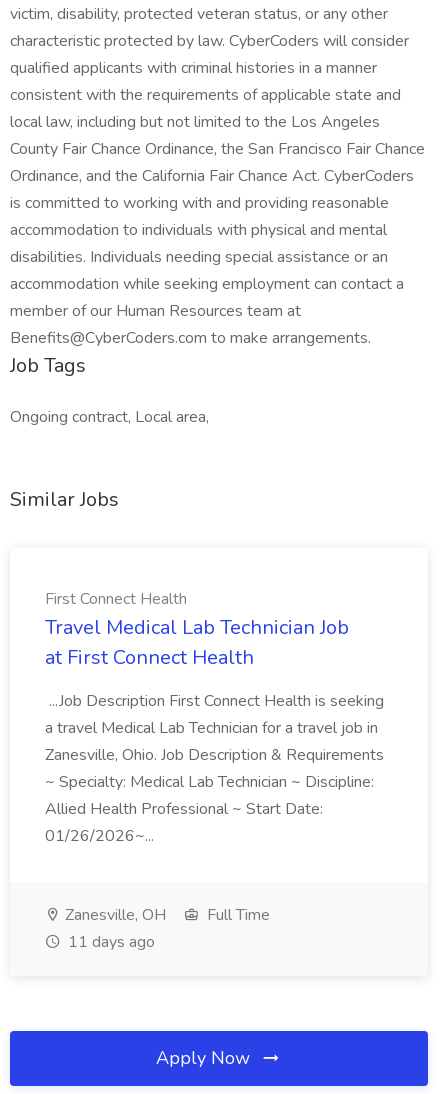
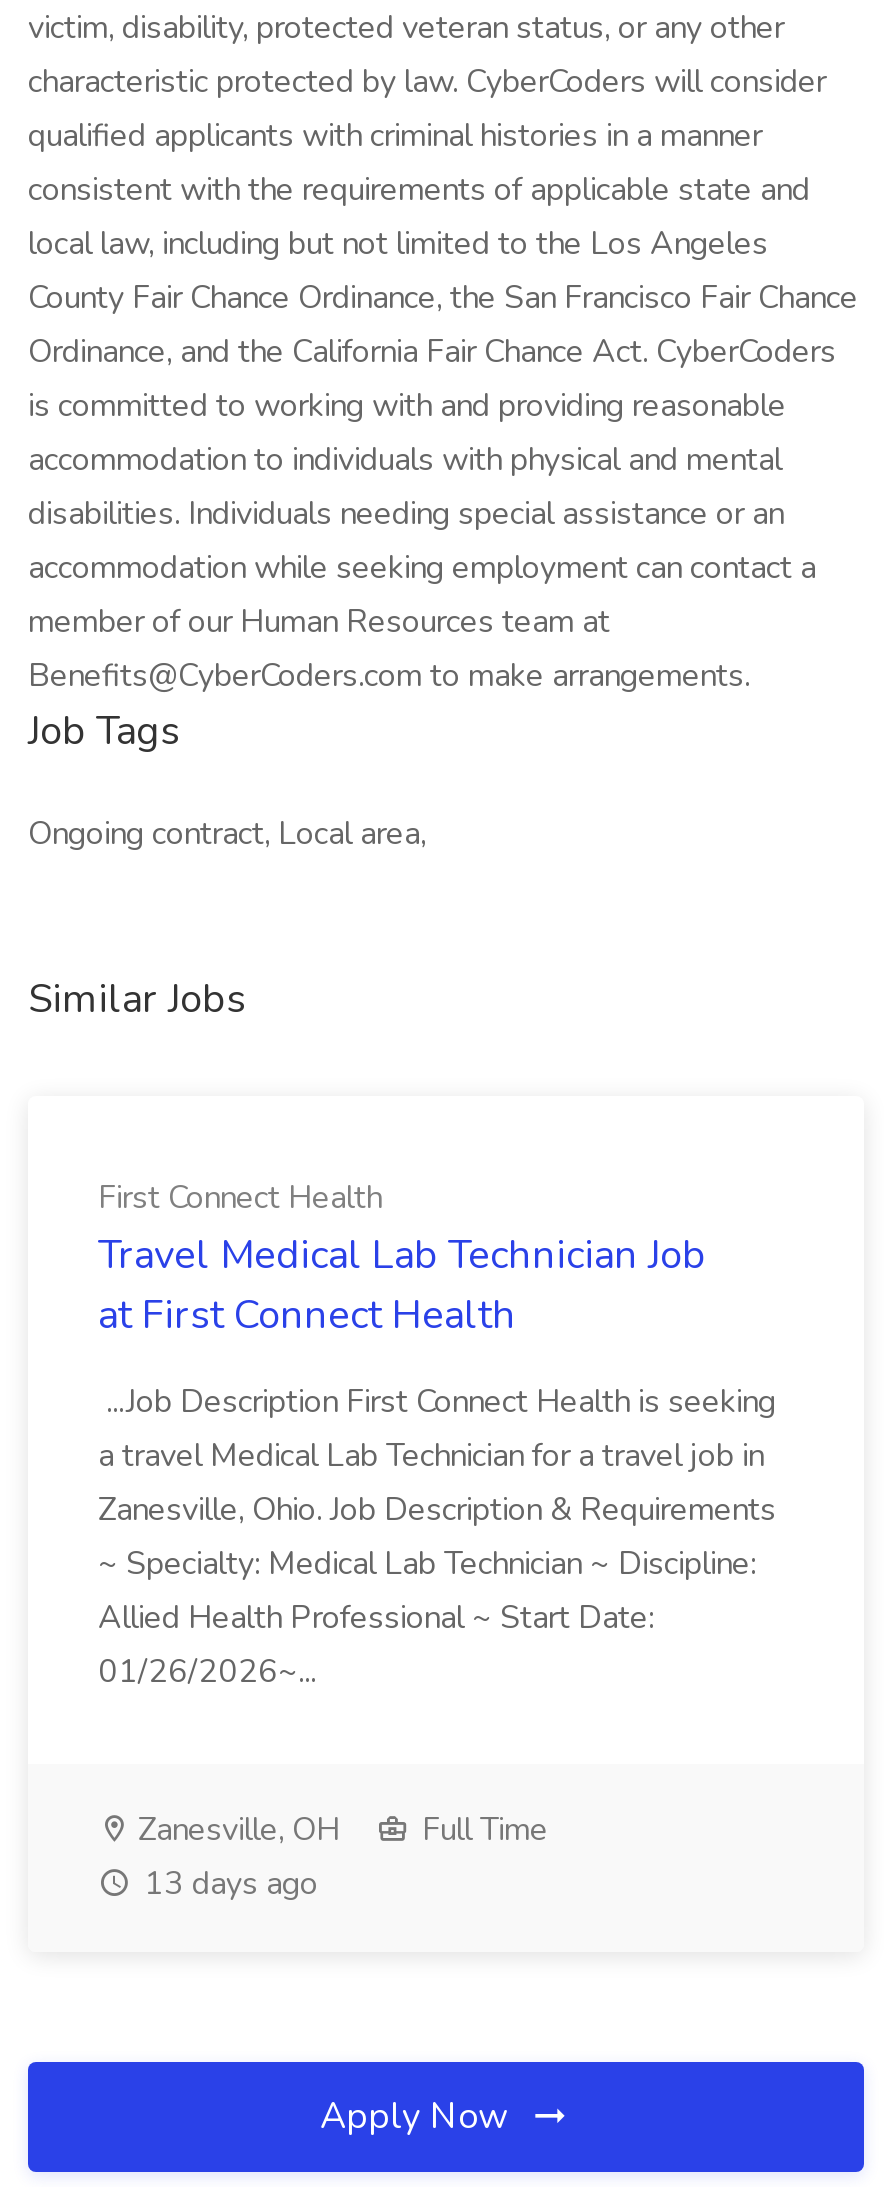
[64,931,155,953] 11 days ago -> [136,1862,318,1906] 13 days ago

